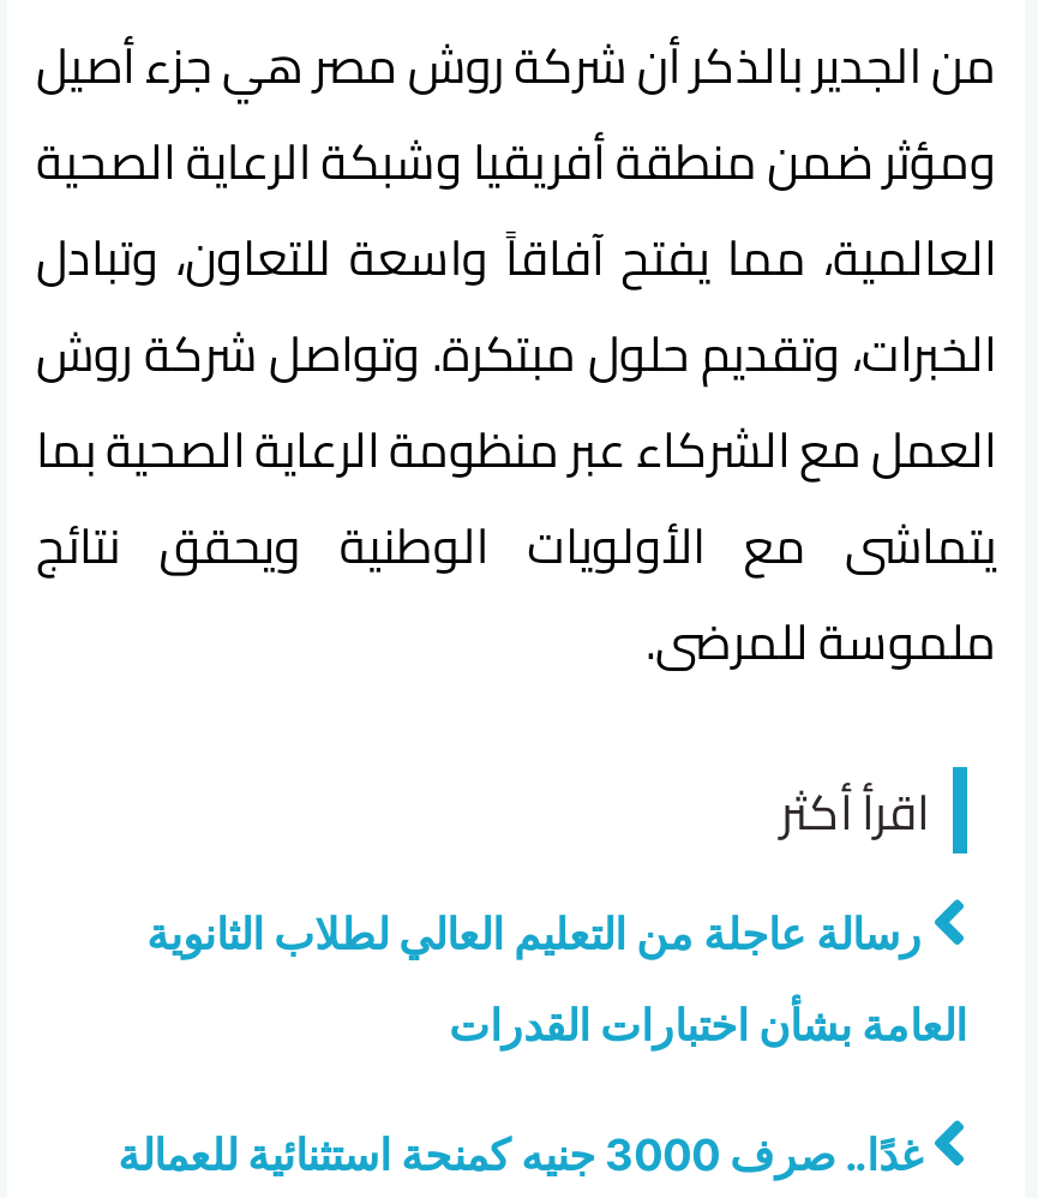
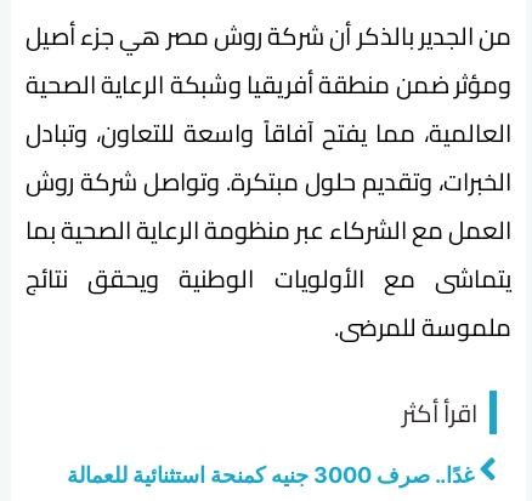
[161,908,982,1049] رسالة عاجلة من التعليم العالي لطلاب الثانوية | العامة بشأن اختبارات القدرات -> none

